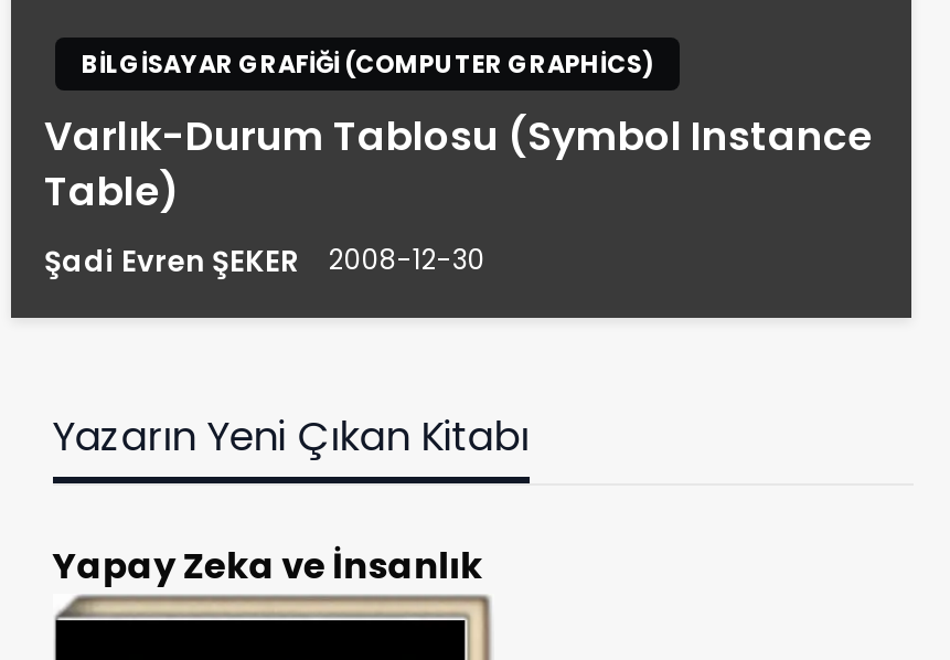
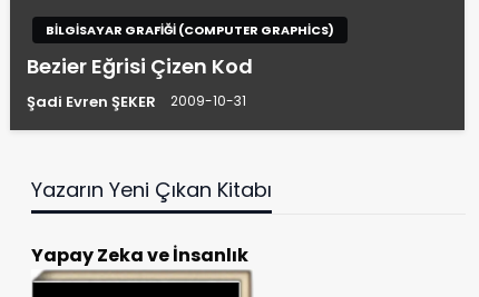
[44,109,872,284] Varlık-Durum Tablosu (Symbol Instance | Table) | Şadi Evren ŞEKER 2008-12-30 -> [27,53,253,113] Bezier Eğrisi Çizen Kod | Şadi Evren ŞEKER 2009-10-31

